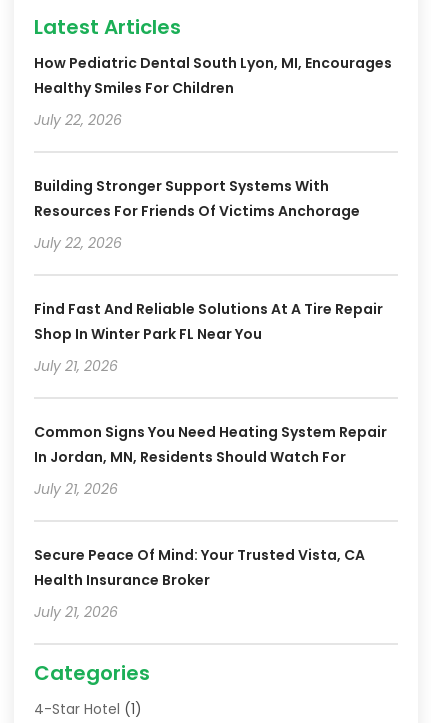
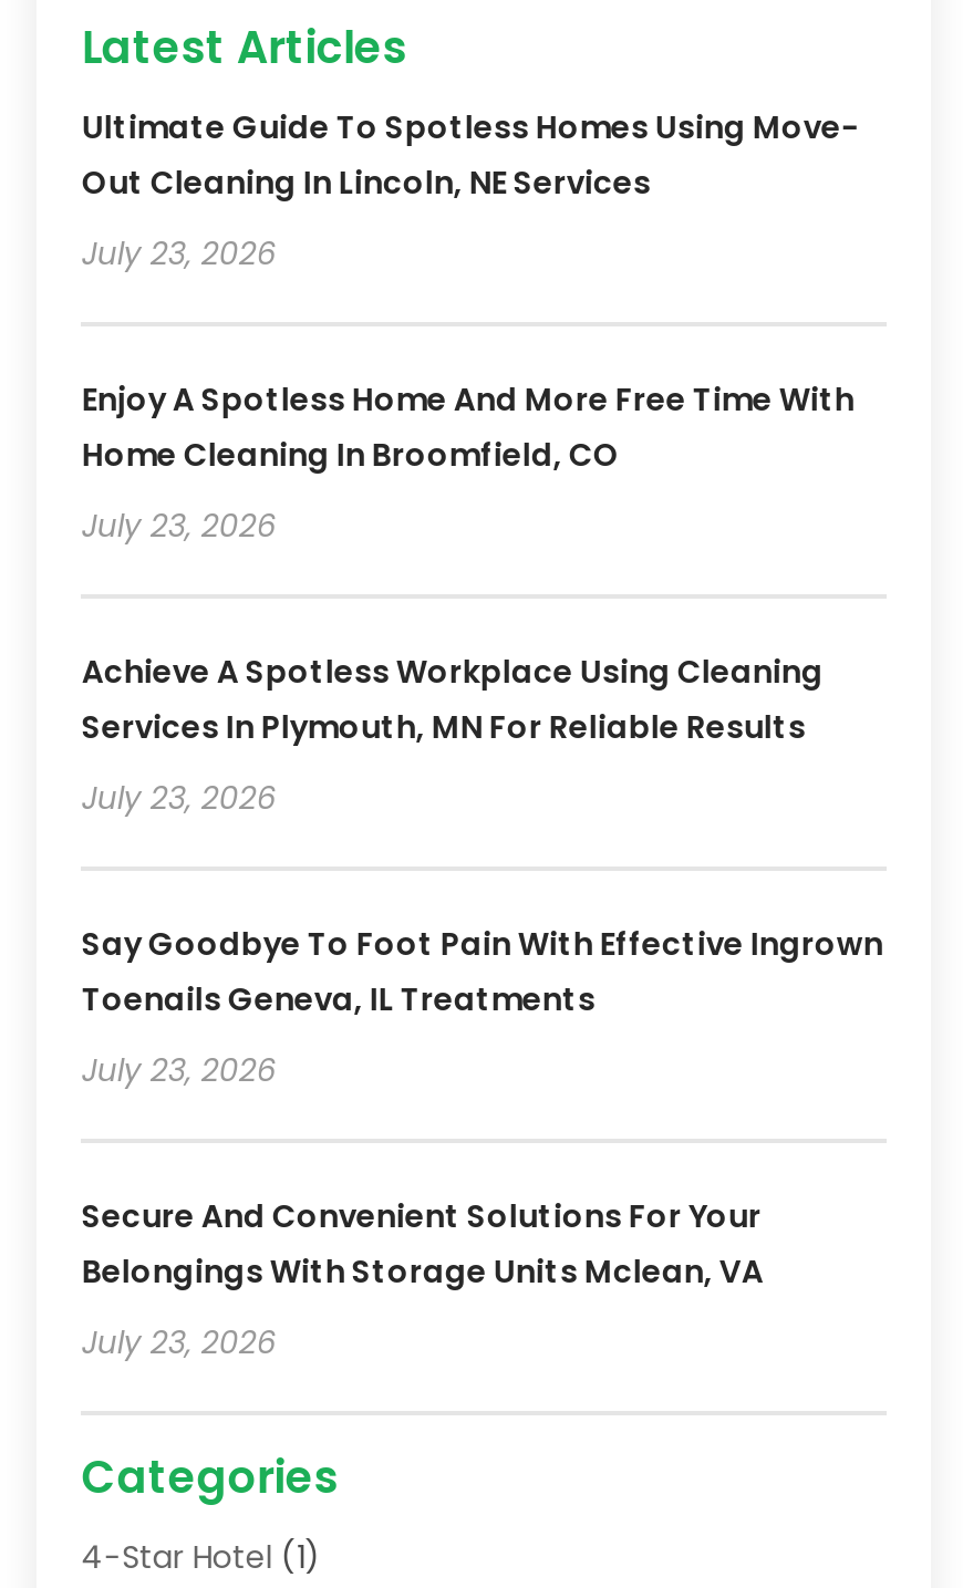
[34,53,392,98] How Pediatric Dental South Lyon, MI, Encourages | Healthy Smiles For Children -> [82,104,859,204] Ultimate Guide To Spotless Homes Using Move- | Out Cleaning In Lincoln, NE Services
[34,110,122,130] July 22, 2026 -> [82,230,277,275] July 23, 2026
[34,176,360,221] Building Stronger Support Systems With | Resources For Friends Of Victims Anchorage -> [82,376,854,476] Enjoy A Spotless Home And More Free Time With | Home Cleaning In Broomfield, CO
[34,233,122,253] July 22, 2026 -> [82,503,277,547] July 23, 2026
[34,299,383,344] Find Fast And Reliable Solutions At A Tire Repair | Shop In Winter Park FL Near You -> [82,649,823,748] Achieve A Spotless Workplace Using Cleaning | Services In Plymouth, MN For Reliable Results
[34,356,118,376] July 21, 2026 -> [82,775,277,819] July 23, 2026
[34,422,387,467] Common Signs You Need Heating System Repair | In Jordan, MN, Residents Should Watch For -> [82,921,883,1021] Say Goodbye To Foot Pain With Effective Ingrown | Toenails Geneva, IL Treatments
[34,479,118,499] July 21, 2026 -> [82,1047,277,1091] July 23, 2026
[34,545,365,590] Secure Peace Of Mind: Your Trusted Vista, CA | Health Insurance Broker -> [82,1193,764,1293] Secure And Convenient Solutions For Your | Belongings With Storage Units Mclean, VA
[34,602,118,622] July 21, 2026 -> [82,1319,277,1364] July 23, 2026

